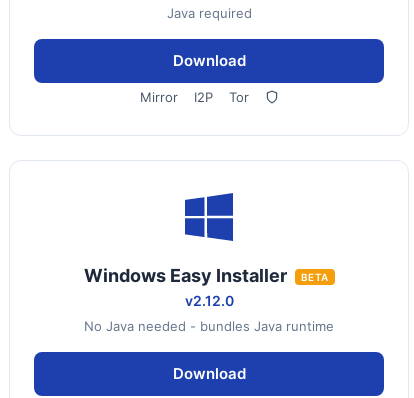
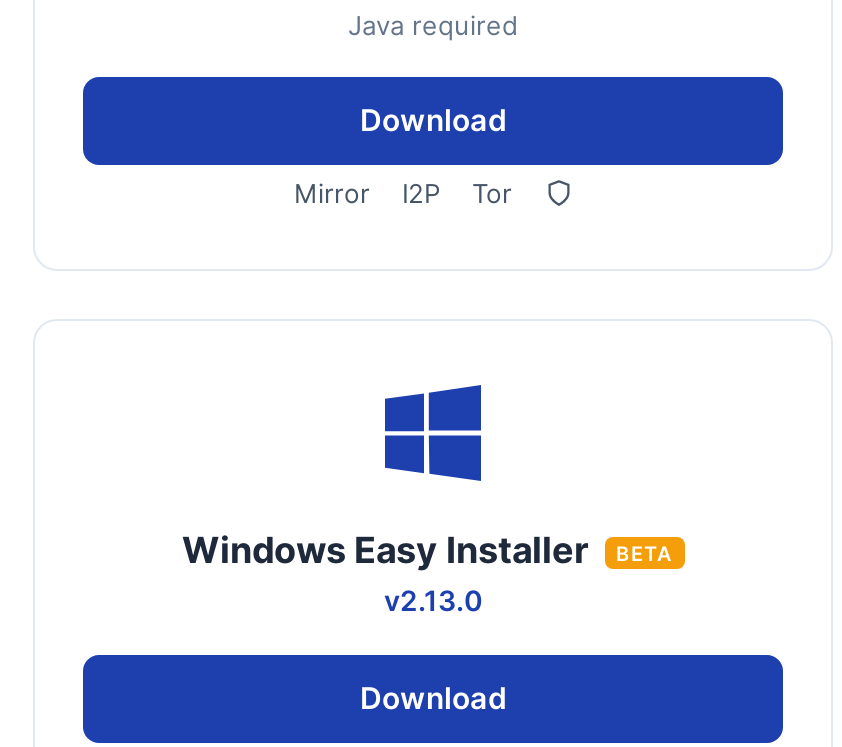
[84,292,334,334] v2.12.0 | No Java needed - bundles Java runtime -> [384,583,482,617] v2.13.0

